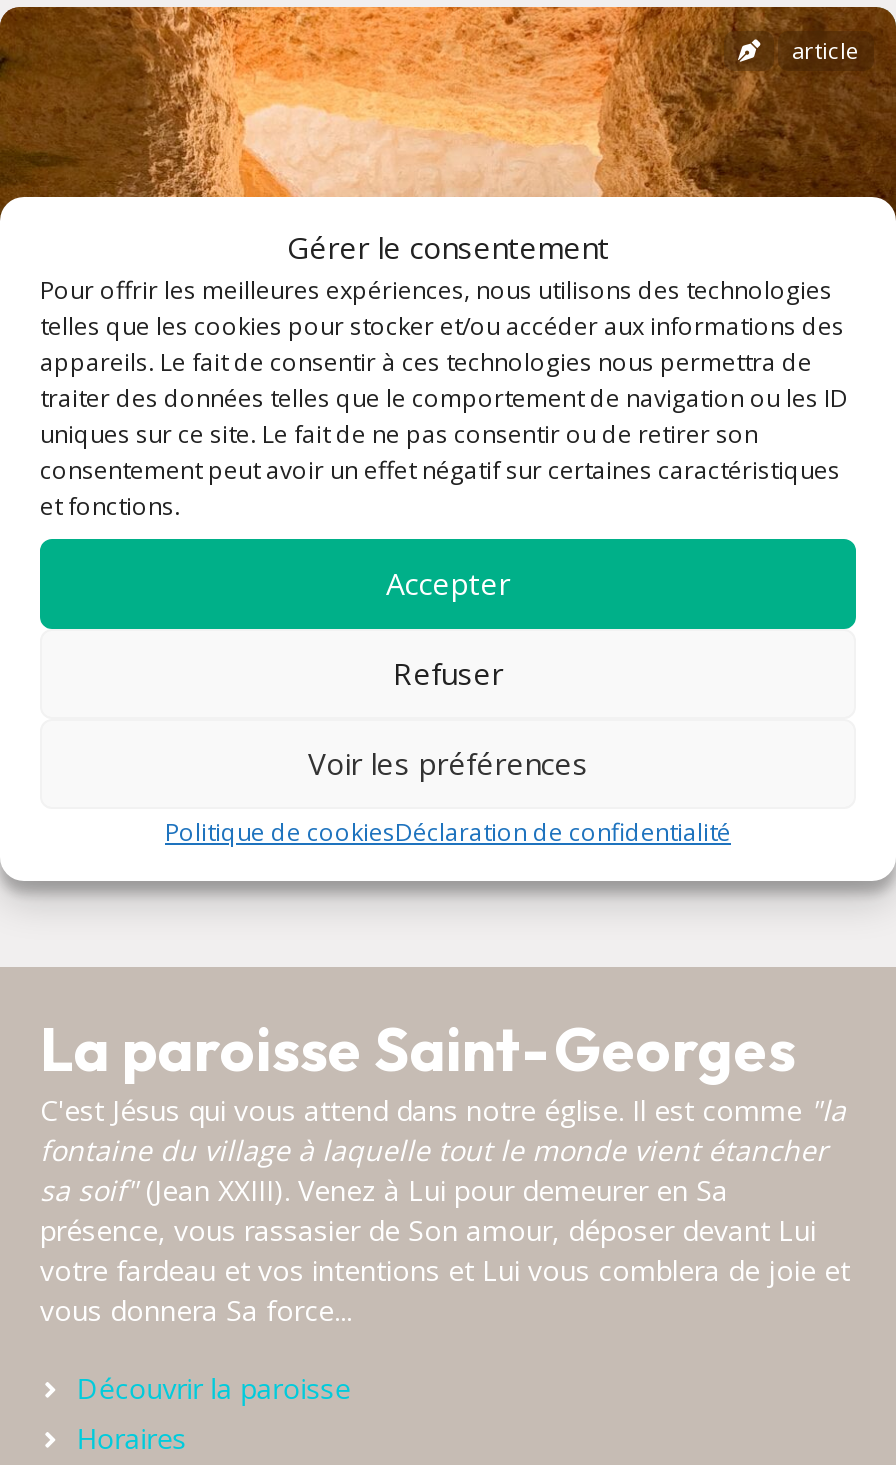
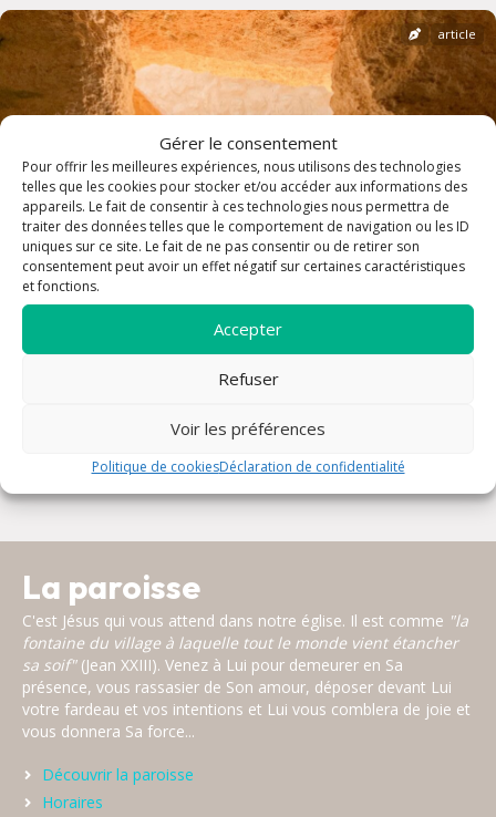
[40,1011,796,1087] La paroisse Saint-Georges -> [22,566,200,608] La paroisse

